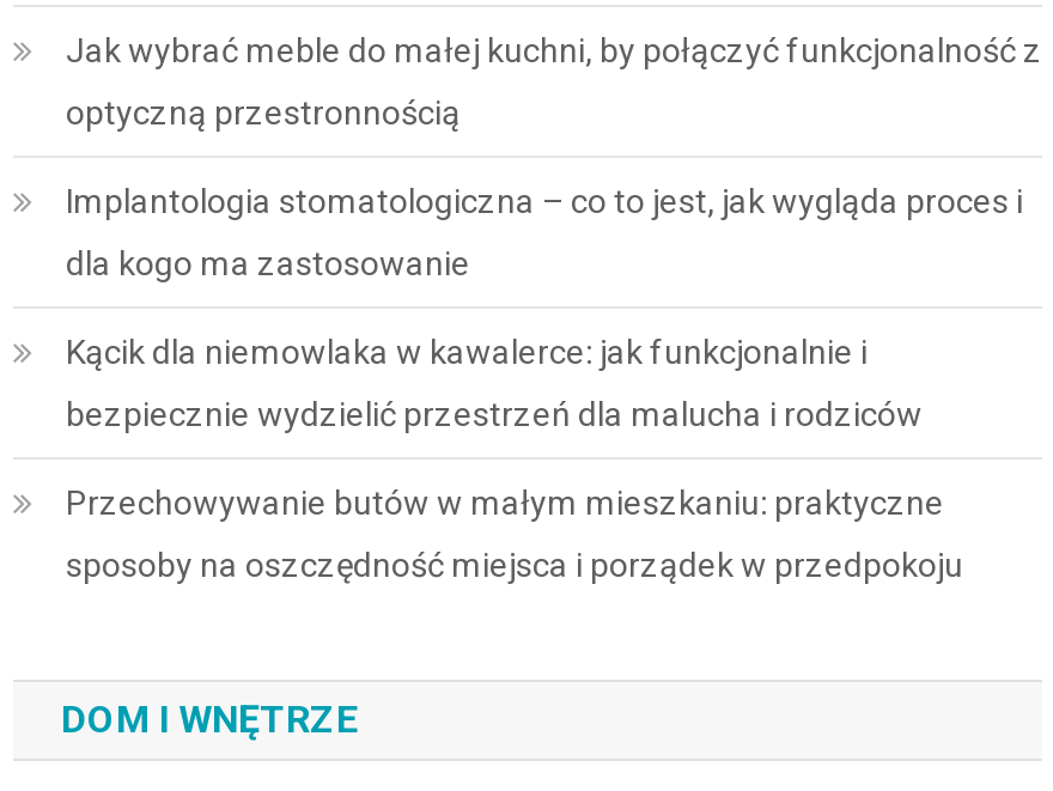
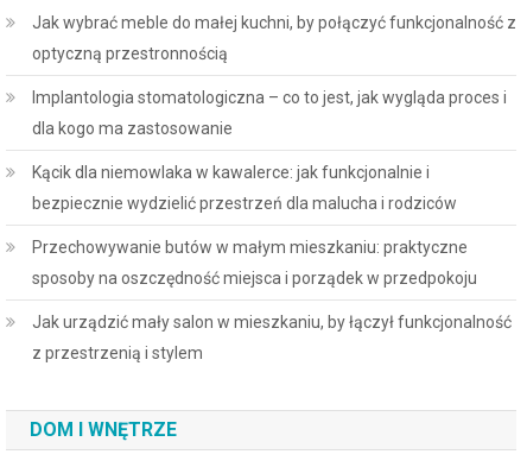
none -> [32,313,512,363] Jak urządzić mały salon w mieszkaniu, by łączył funkcjonalność | z przestrzenią i stylem

